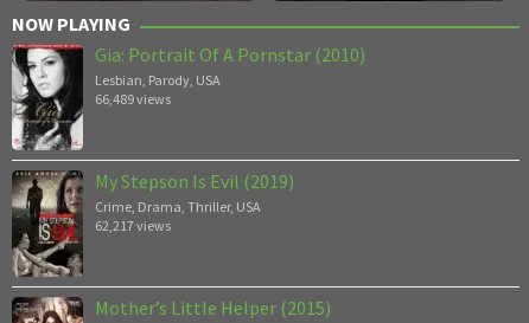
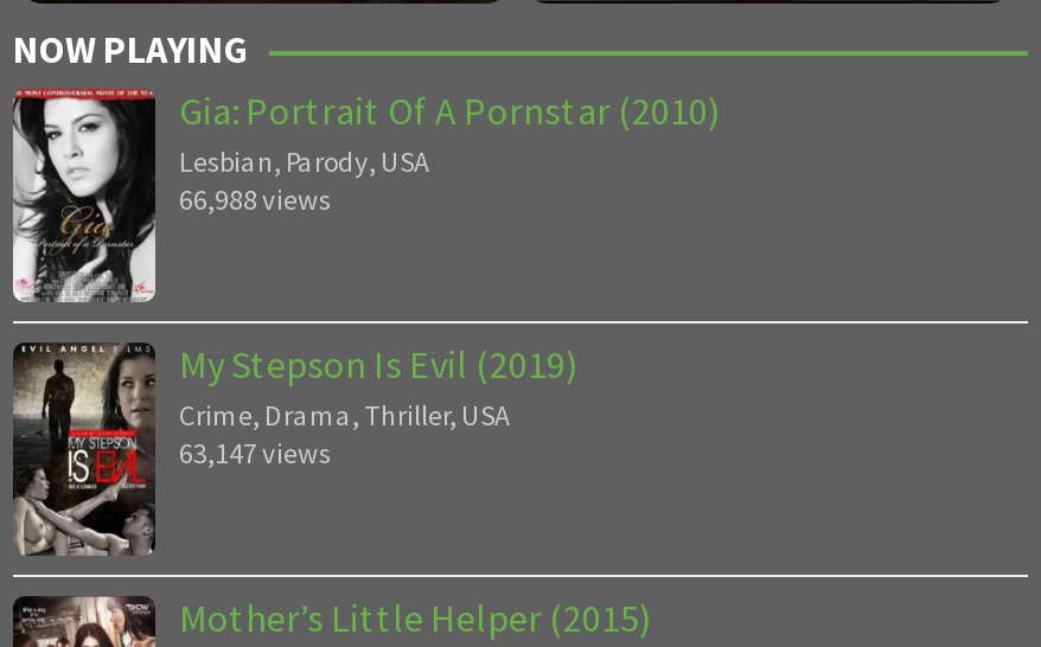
[95,91,171,108] 66,489 views -> [179,181,331,217] 66,988 views
[95,217,171,235] 62,217 views -> [179,435,331,470] 63,147 views

